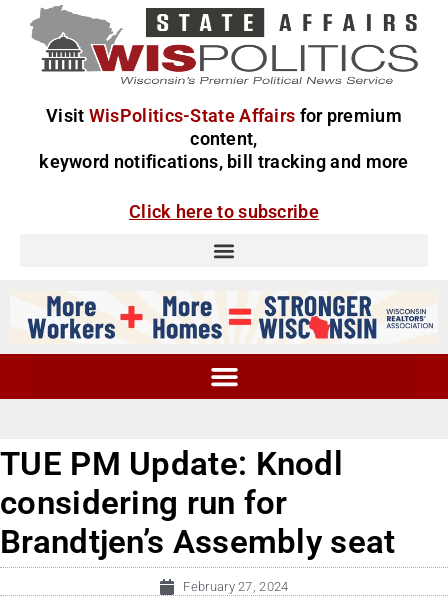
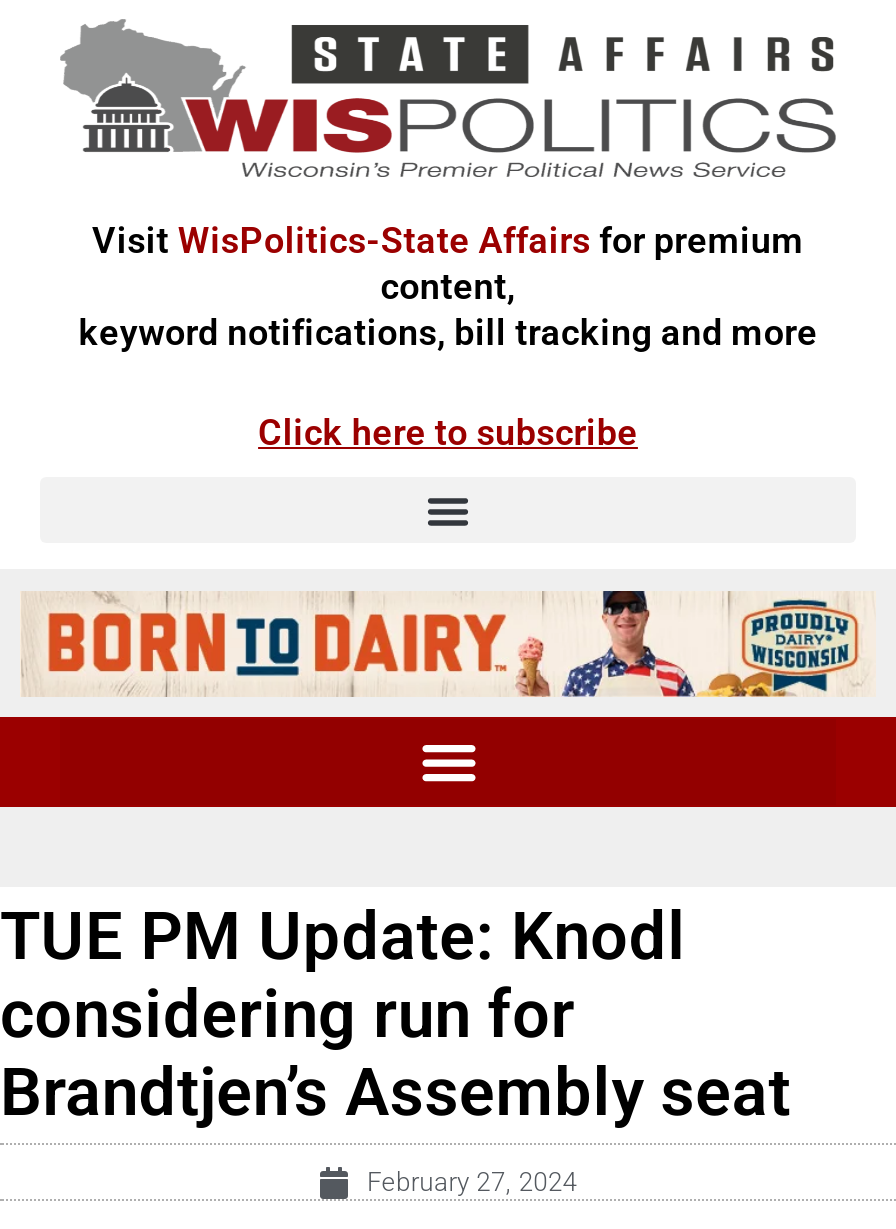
[11,291,434,344] [image] -> [22,589,866,699] [image]

